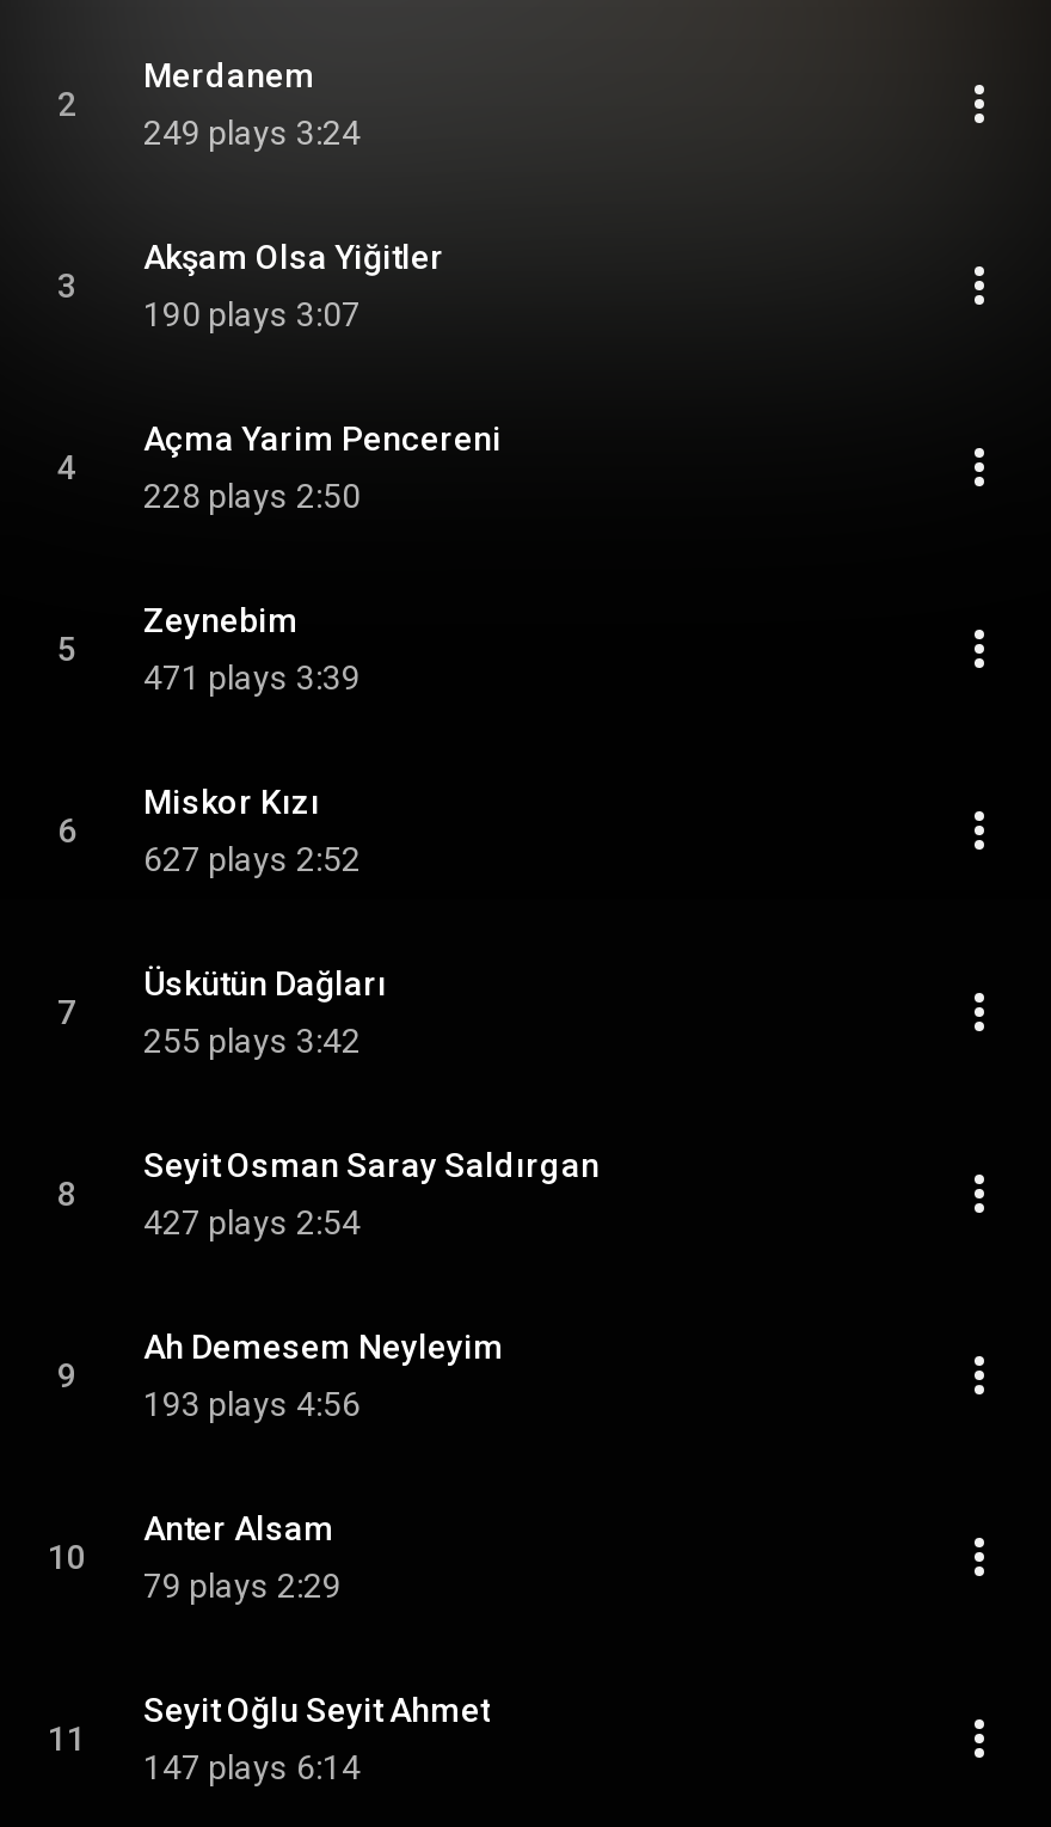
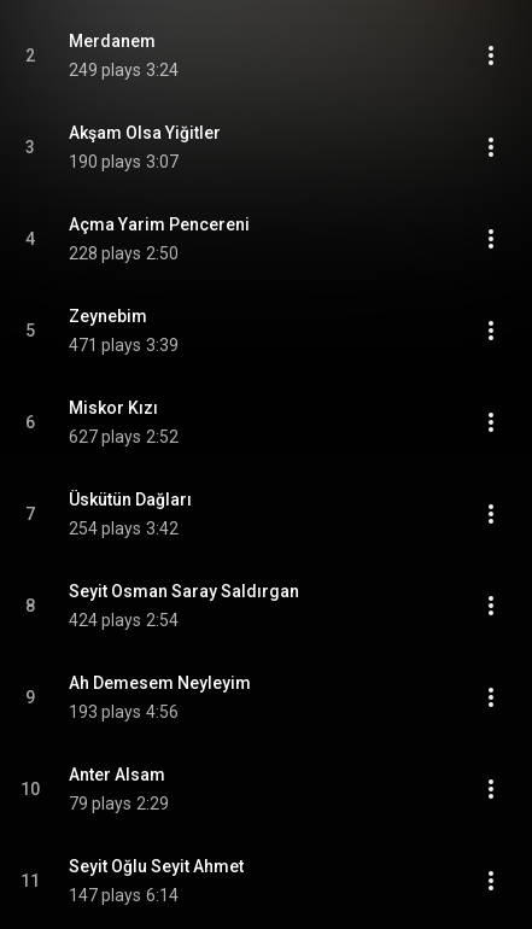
[143,1022,361,1060] 255 plays 3:42 -> [69,519,179,538] 254 plays 3:42
[143,1203,361,1241] 427 plays 2:54 -> [69,610,179,630] 424 plays 2:54

